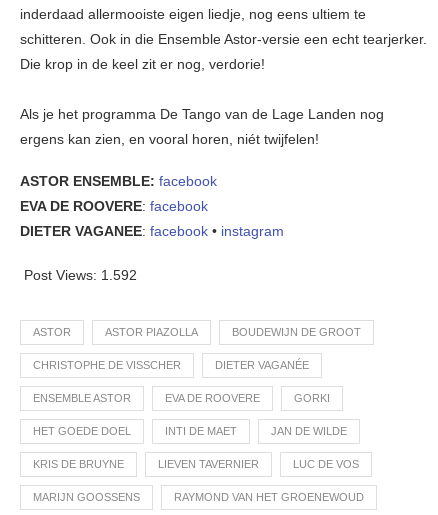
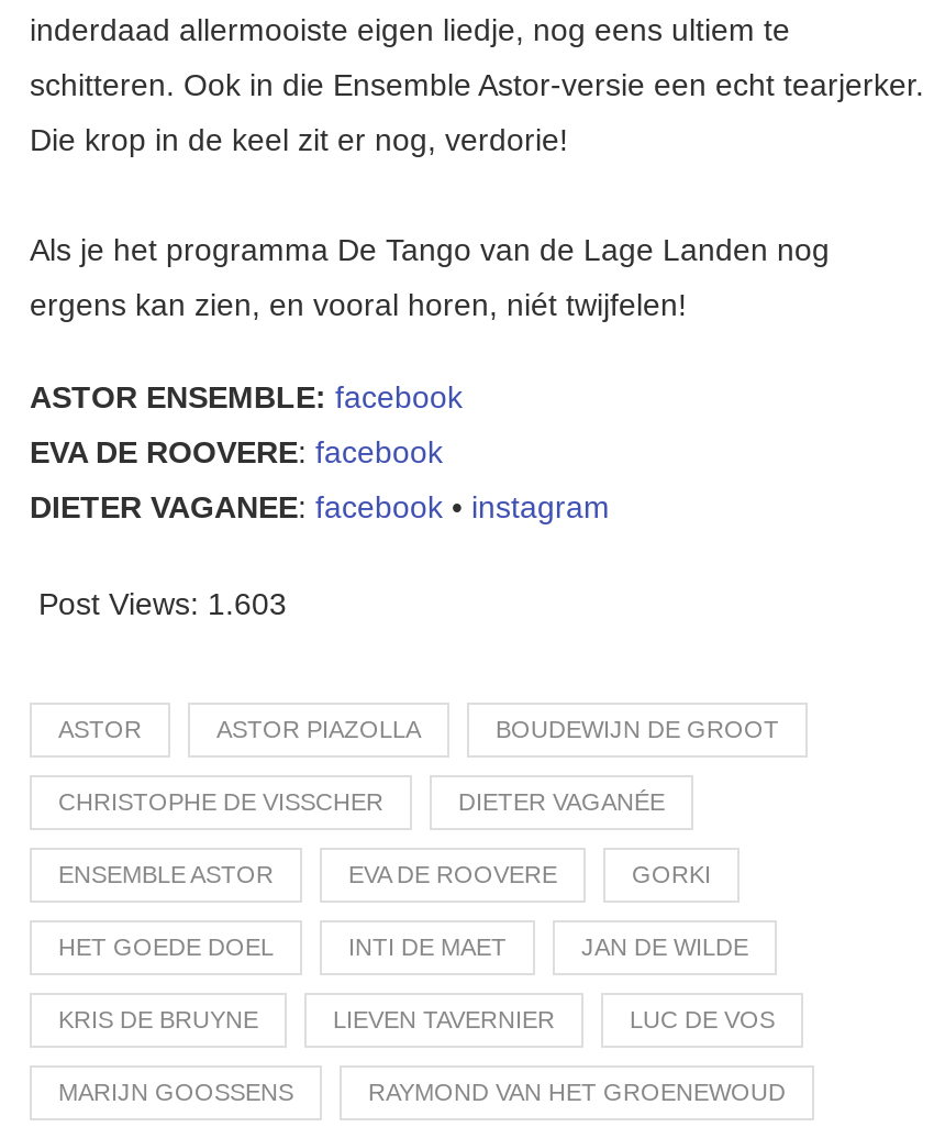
[24,267,137,283] Post Views: 1.592 -> [38,585,287,620] Post Views: 1.603

